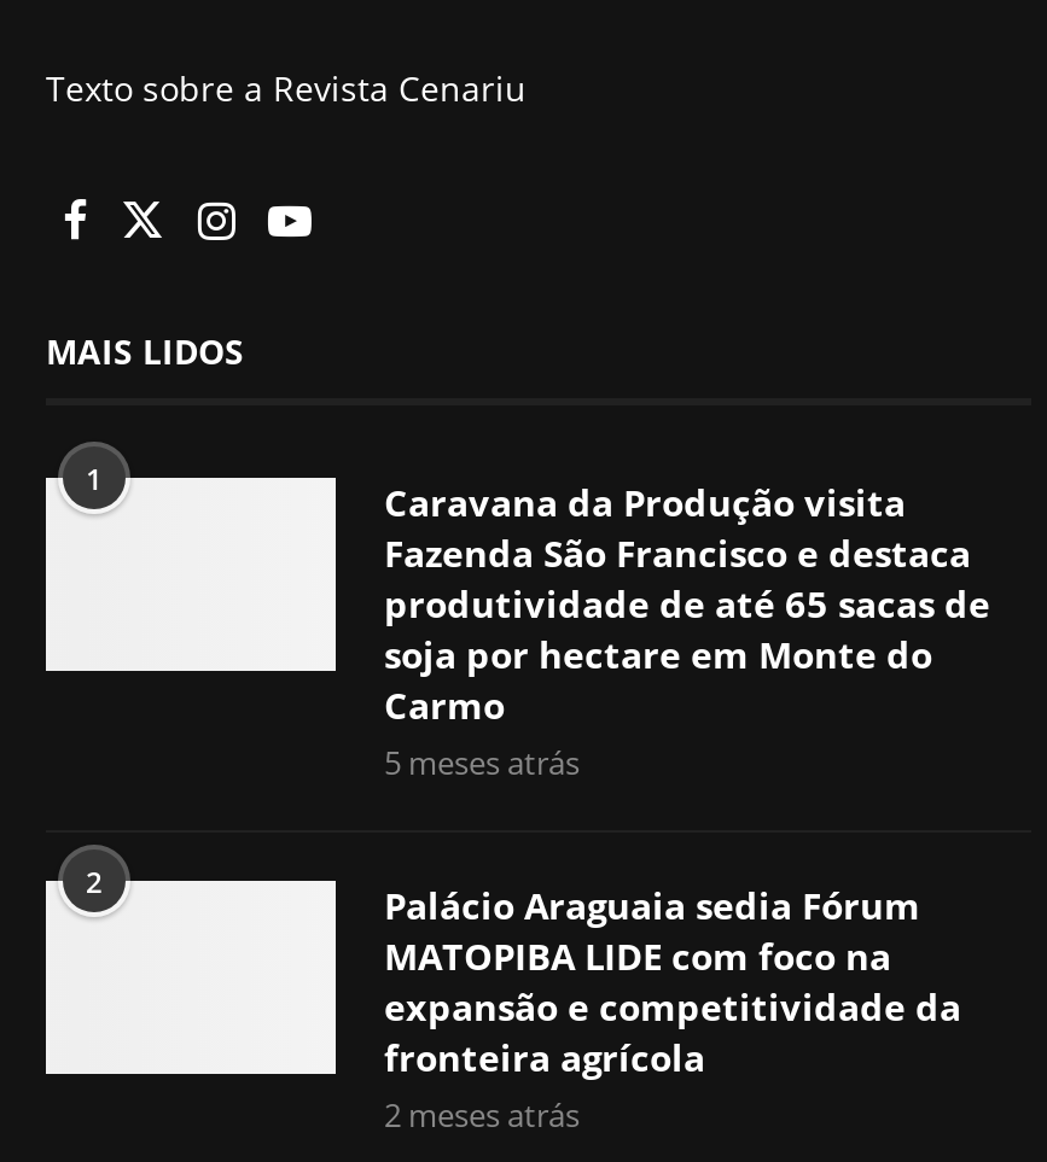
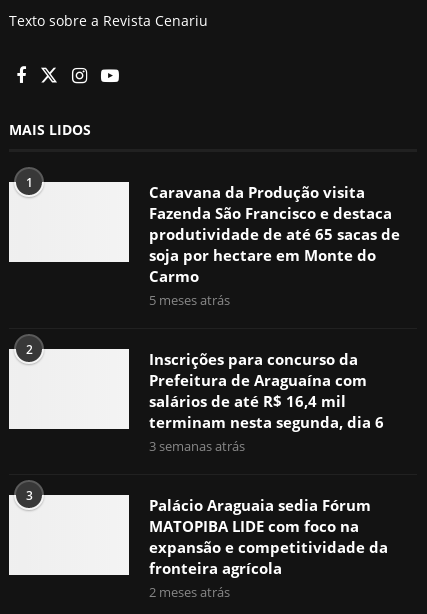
none -> [25,349,384,504] Inscrições para concurso da | Prefeitura de Araguaína com | salários de até R$ 16,4 mil | terminam nesta segunda, dia 6 | 3 semanas atrás | 3

